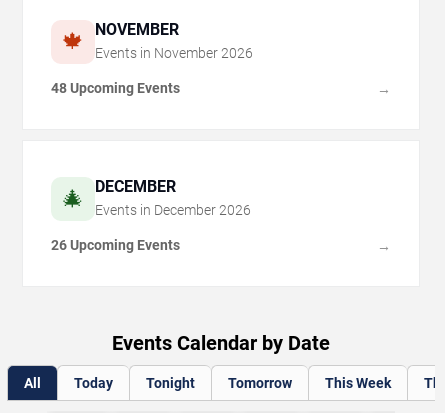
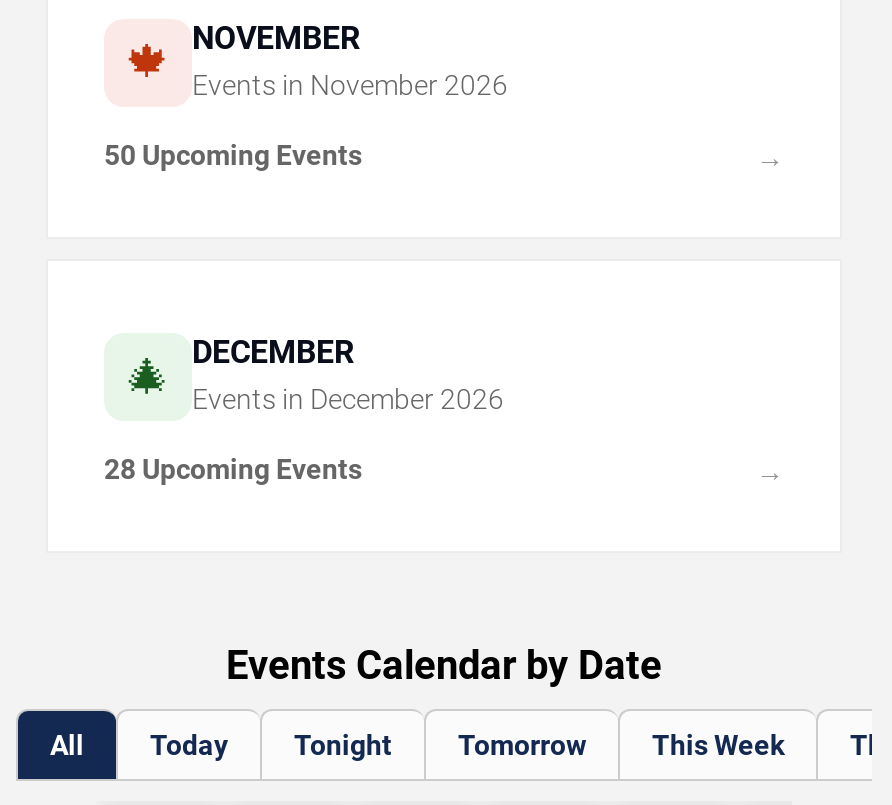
[51,80,180,96] 48 Upcoming Events -> [104,140,362,172] 50 Upcoming Events
[51,237,180,253] 26 Upcoming Events -> [104,454,362,486] 28 Upcoming Events

